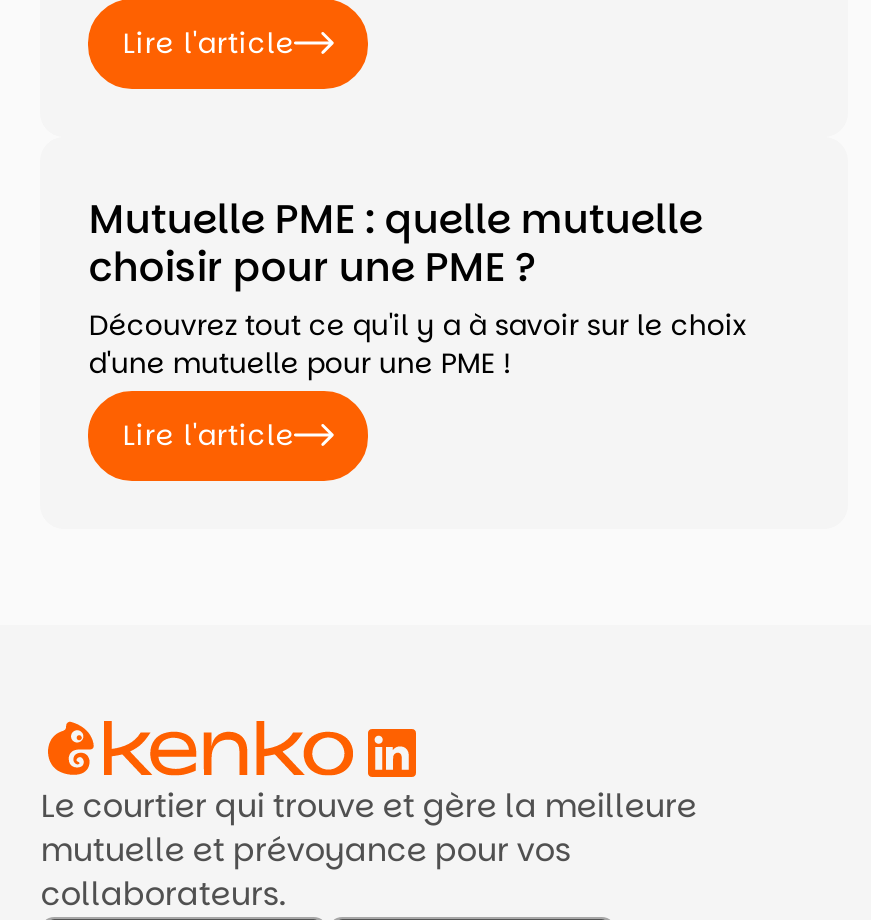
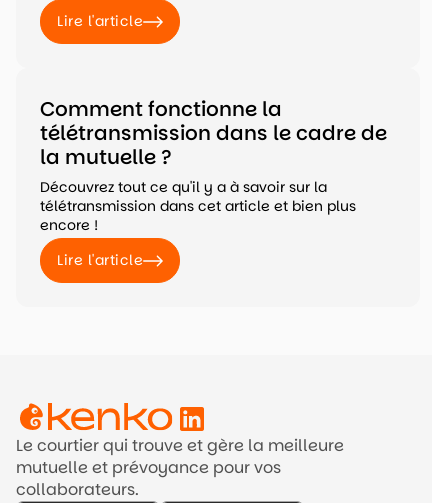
[89,190,747,384] Mutuelle PME : quelle mutuelle | choisir pour une PME ? | Découvrez tout ce qu'il y a à savoir sur le choix | d'une mutuelle pour une PME ! -> [40,95,387,235] Comment fonctionne la | télétransmission dans le cadre de | la mutuelle ? | Découvrez tout ce qu'il y a à savoir sur la | télétransmission dans cet article et bien plus | encore !

